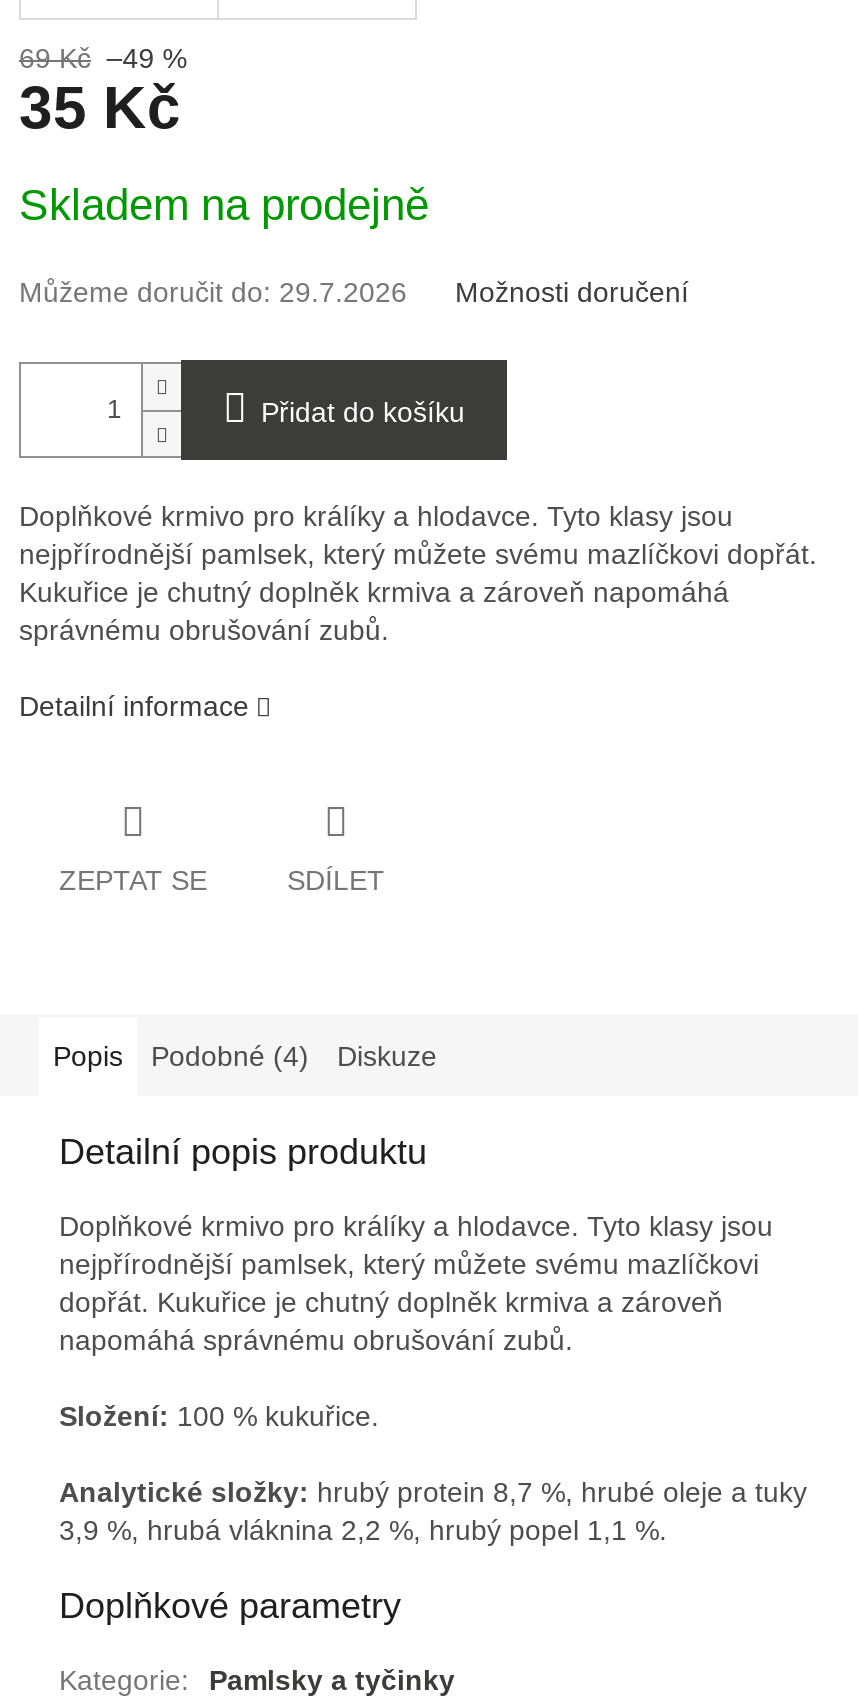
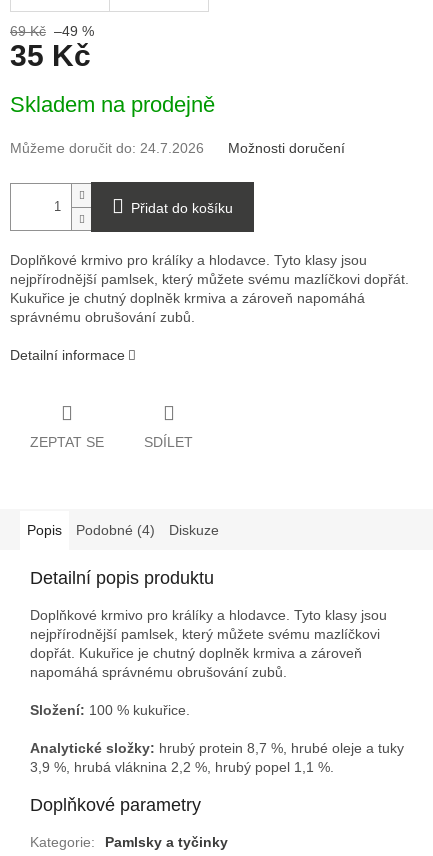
[19,275,407,307] Můžeme doručit do: 29.7.2026 -> [10,140,204,156] Můžeme doručit do: 24.7.2026

